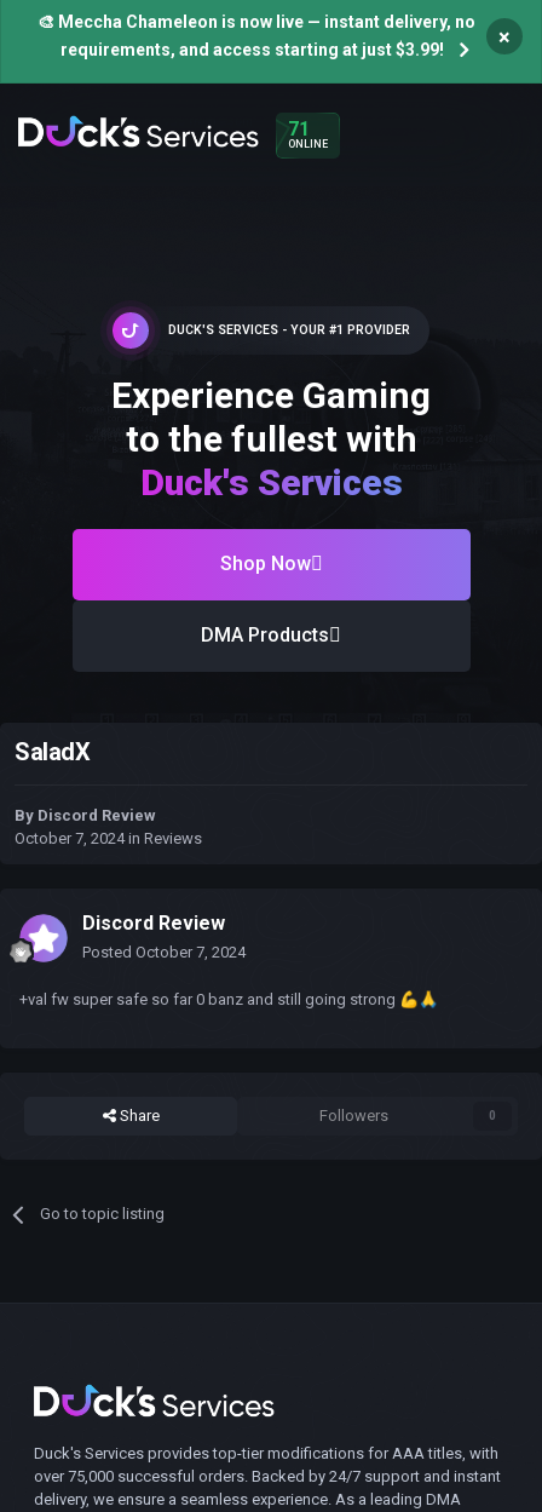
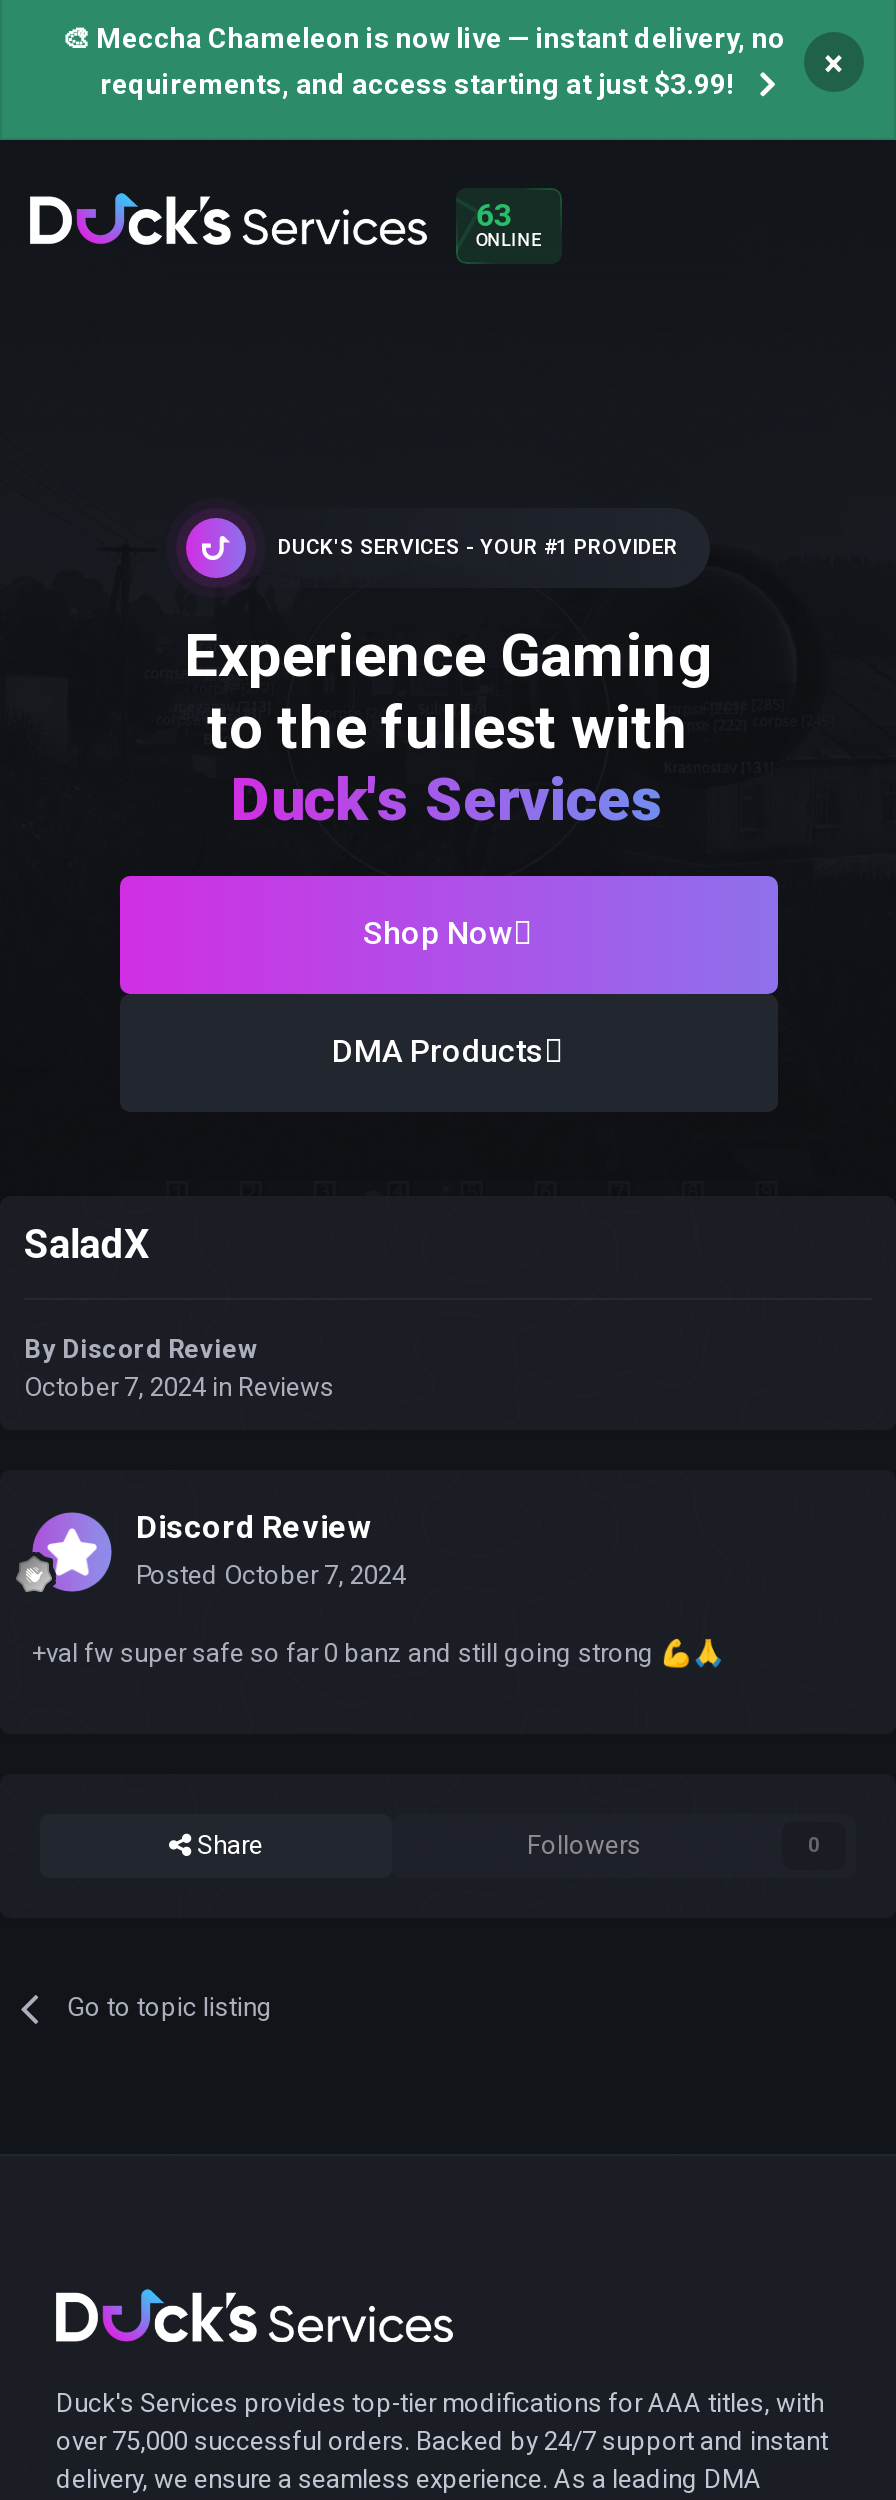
[288,117,309,140] 71 -> [476,196,512,234] 63

